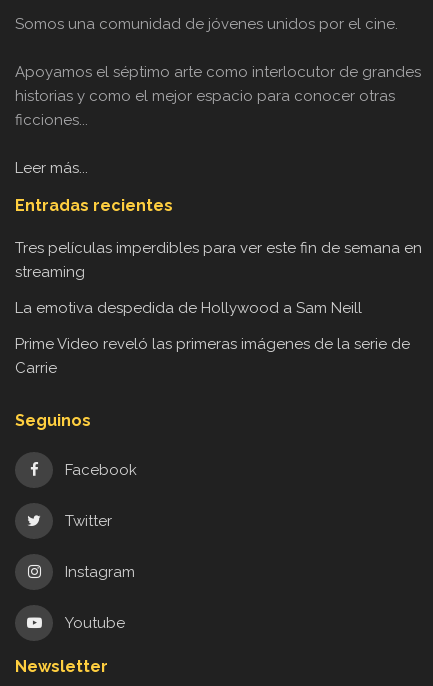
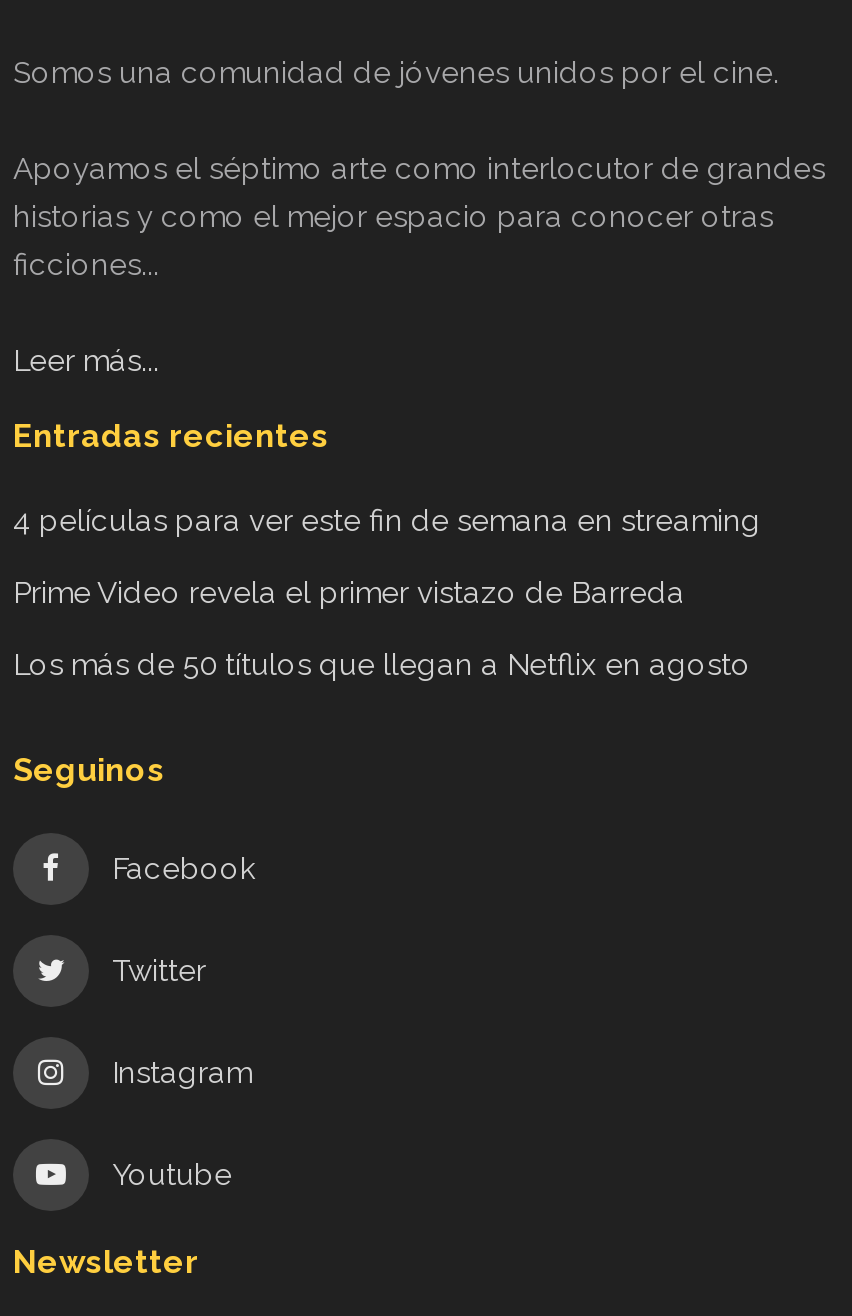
[15,239,422,281] Tres películas imperdibles para ver este fin de semana en | streaming -> [13,503,761,539] 4 películas para ver este fin de semana en streaming
[15,299,362,317] La emotiva despedida de Hollywood a Sam Neill -> [13,575,685,611] Prime Video revela el primer vistazo de Barreda
[15,335,410,377] Prime Video reveló las primeras imágenes de la serie de | Carrie -> [13,647,751,683] Los más de 50 títulos que llegan a Netflix en agosto

